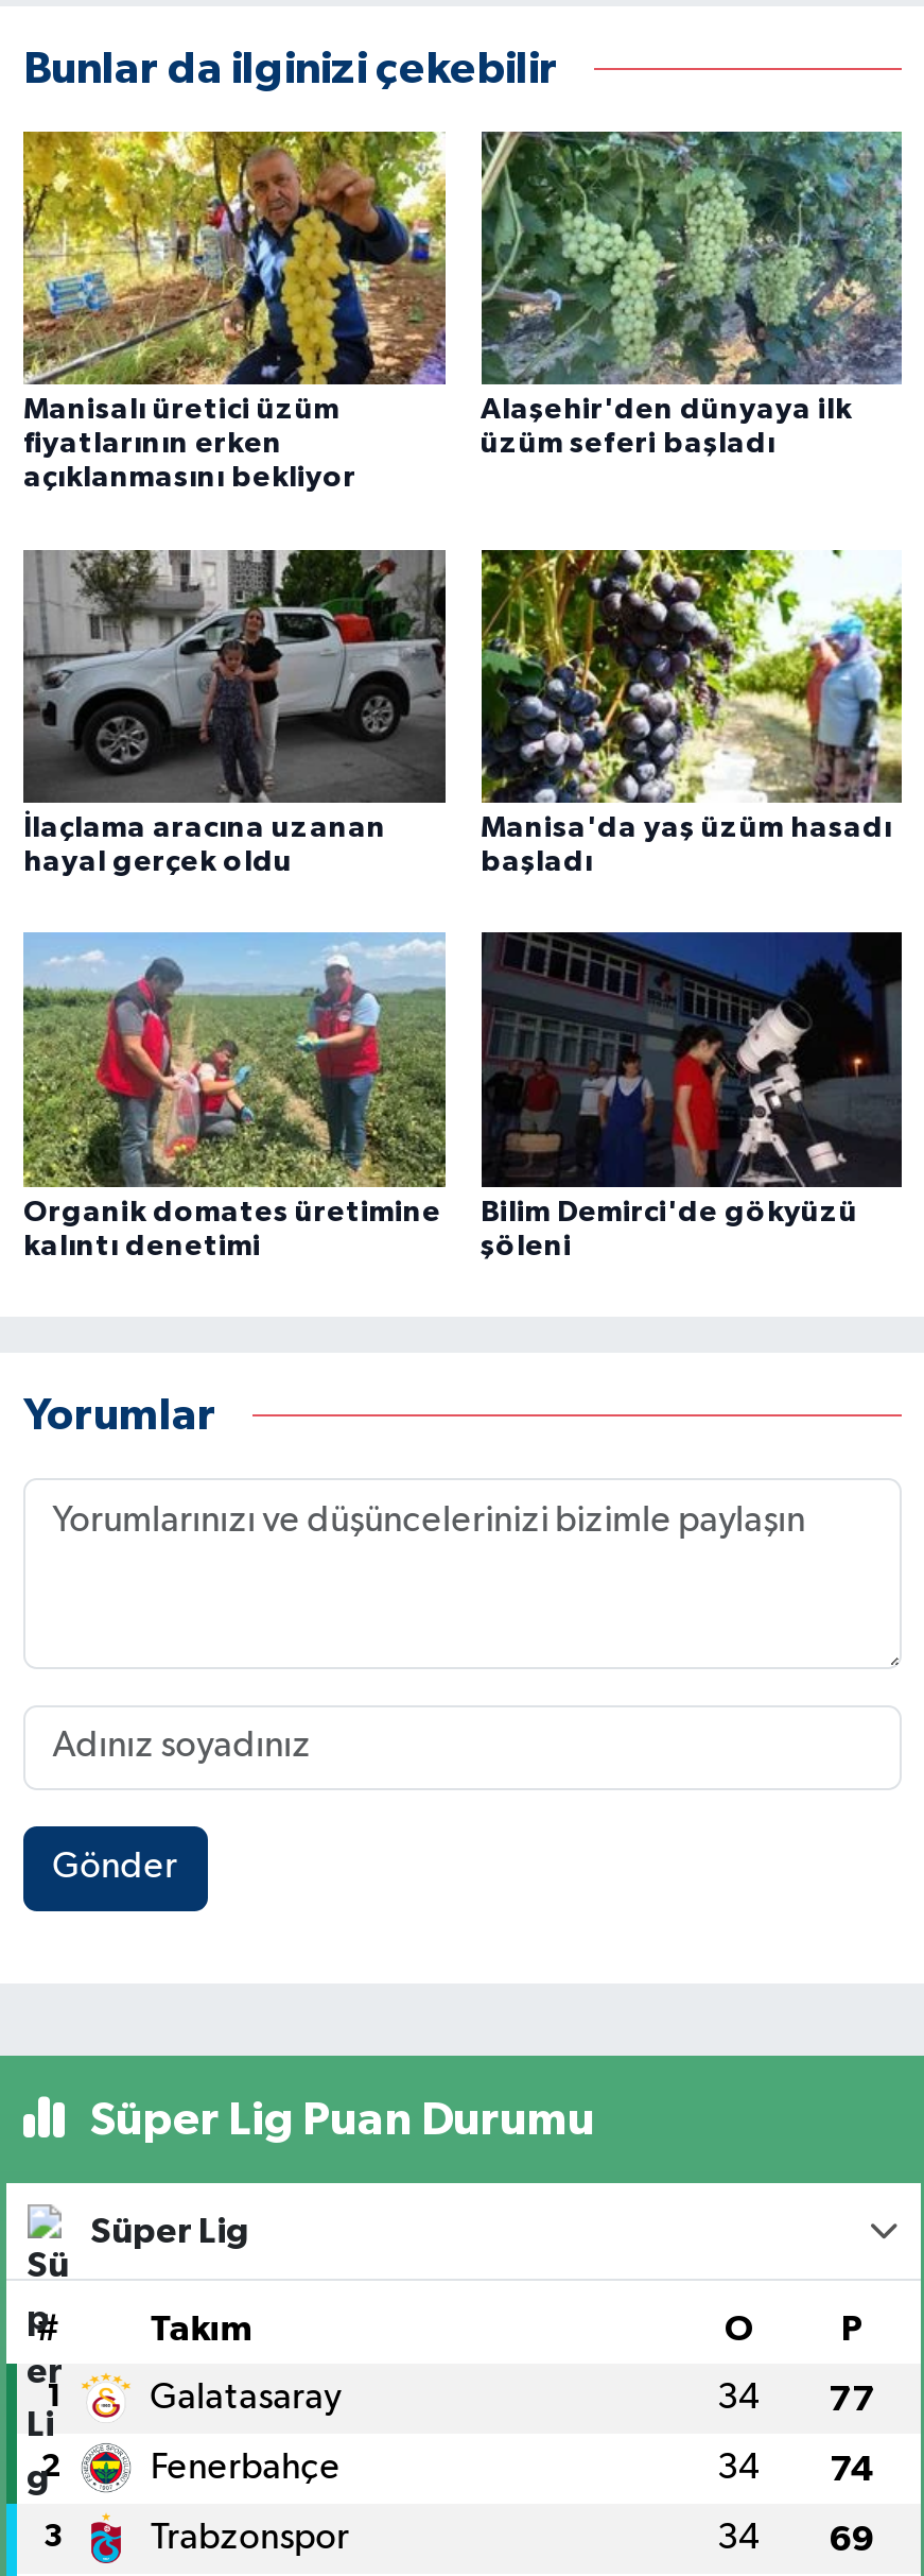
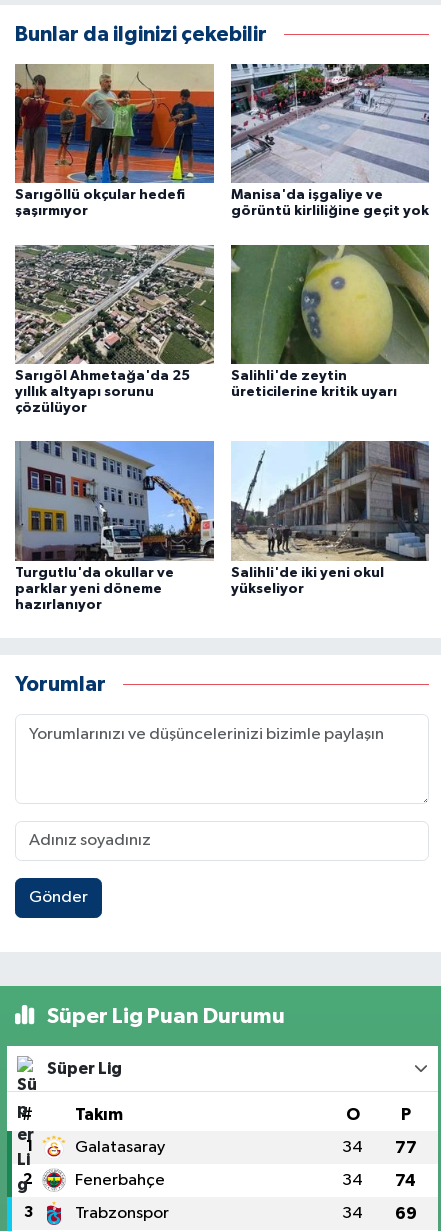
[21,130,448,493] [image] | Manisalı üretici üzüm | fiyatlarının erken | açıklanmasını bekliyor -> [14,64,215,218] [image] | Sarıgöllü okçular hedefi | şaşırmıyor
[481,130,902,459] [image] | Alaşehir'den dünyaya ilk | üzüm seferi başladı -> [230,63,430,218] [image] | Manisa'da işgaliye ve | görüntü kirliliğine geçit yok
[23,516,448,877] [image] | İlaçlama aracına uzanan | hayal gerçek oldu -> [14,244,215,415] [image] | Sarıgöl Ahmetağa'da 25 | yıllık altyapı sorunu | çözülüyor
[481,516,904,877] [image] | Manisa'da yaş üzüm hasadı | başladı -> [230,244,430,399] [image] | Salihli'de zeytin | üreticilerine kritik uyarı
[23,932,448,1261] [image] | Organik domates üretimine | kalıntı denetimi -> [15,440,214,612] [image] | Turgutlu'da okullar ve | parklar yeni döneme | hazırlanıyor
[480,930,904,1261] [image] | Bilim Demirci'de gökyüzü | şöleni -> [230,440,430,596] [image] | Salihli'de iki yeni okul | yükseliyor

